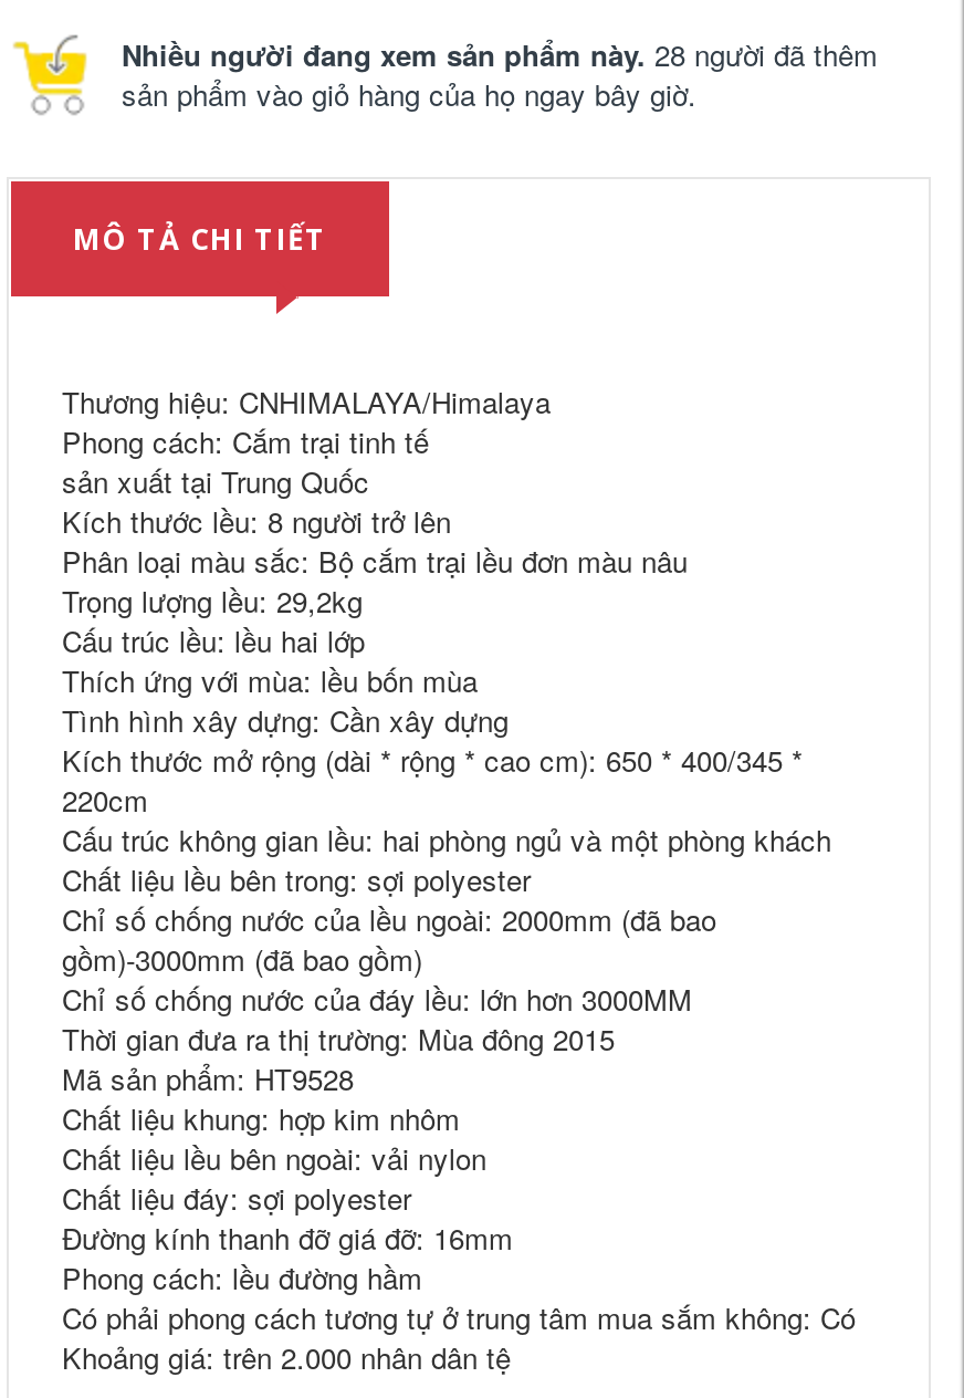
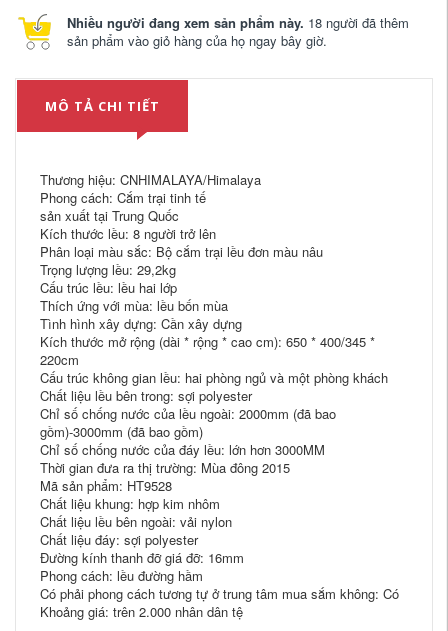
[122,33,878,75] Nhiều người đang xem sản phẩm này. 28 người đã thêm -> [67,13,409,32] Nhiều người đang xem sản phẩm này. 18 người đã thêm

